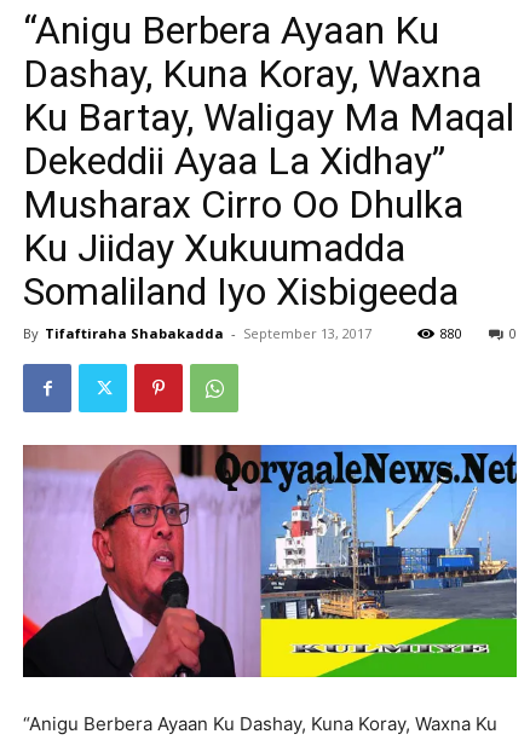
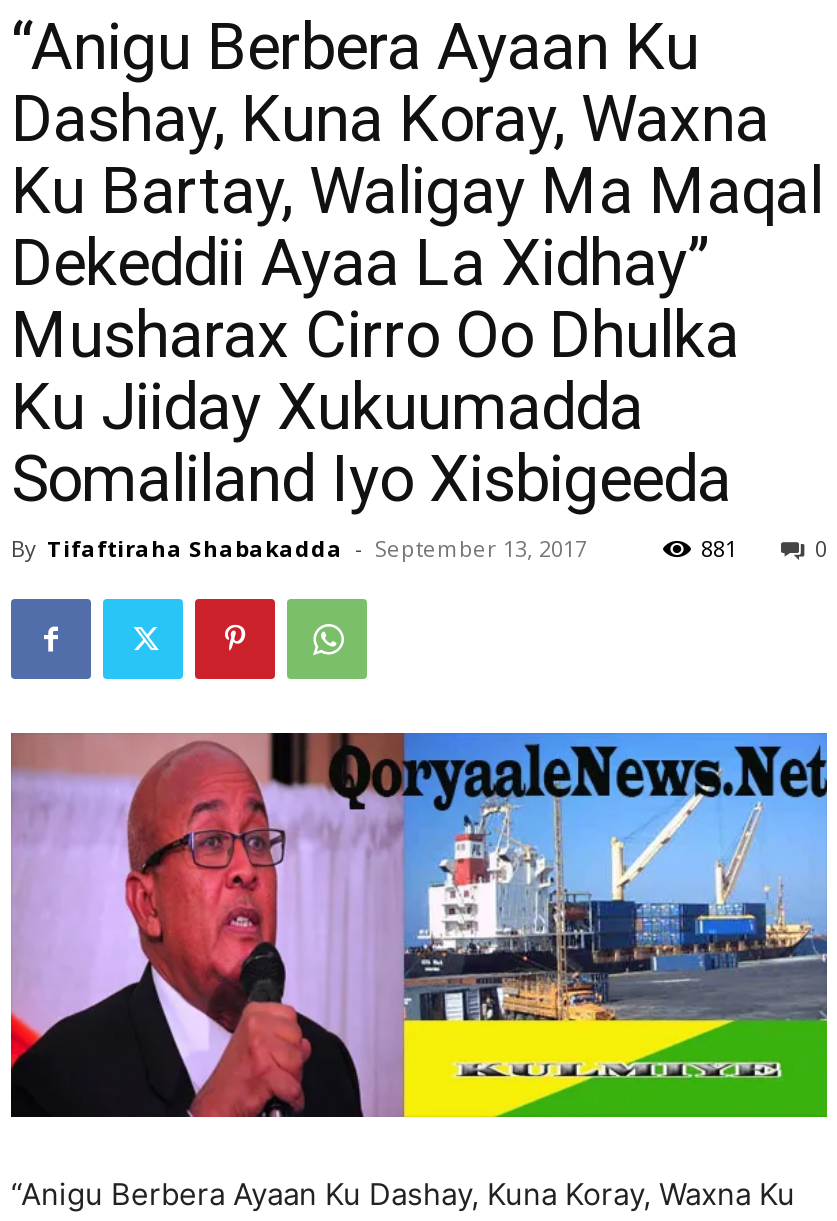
[440,324,462,342] 880 -> [701,533,737,563] 881

